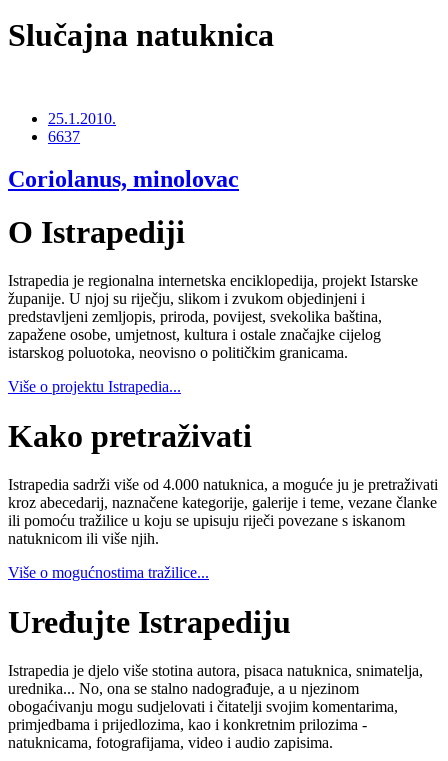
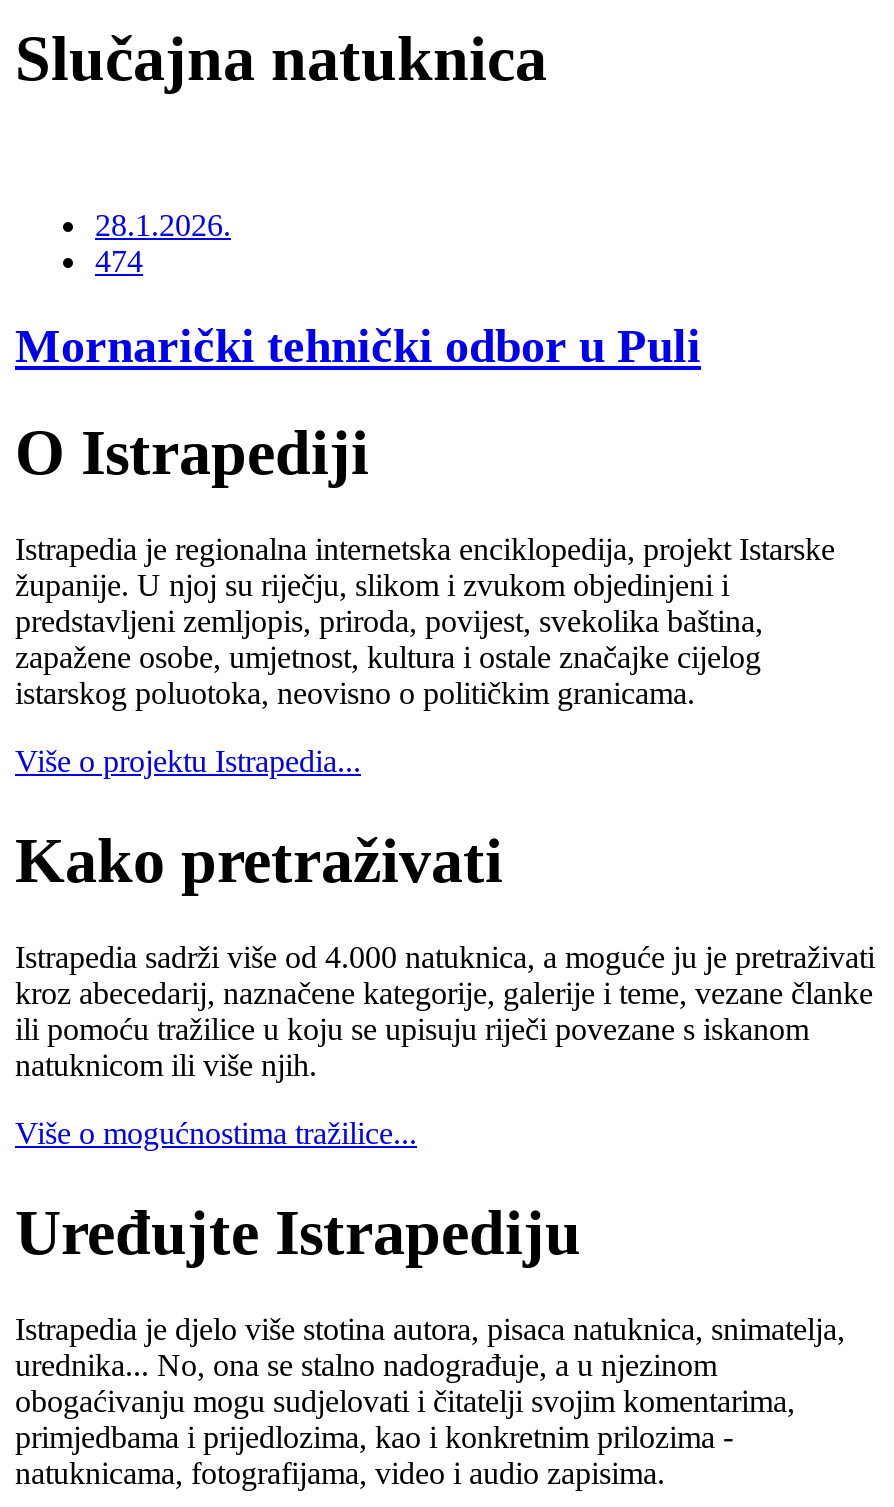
[48,110,116,145] 25.1.2010. | 6637 -> [95,207,231,277] 28.1.2026. | 474
[8,165,239,191] Coriolanus, minolovac -> [15,319,701,371] Mornarički tehnički odbor u Puli

